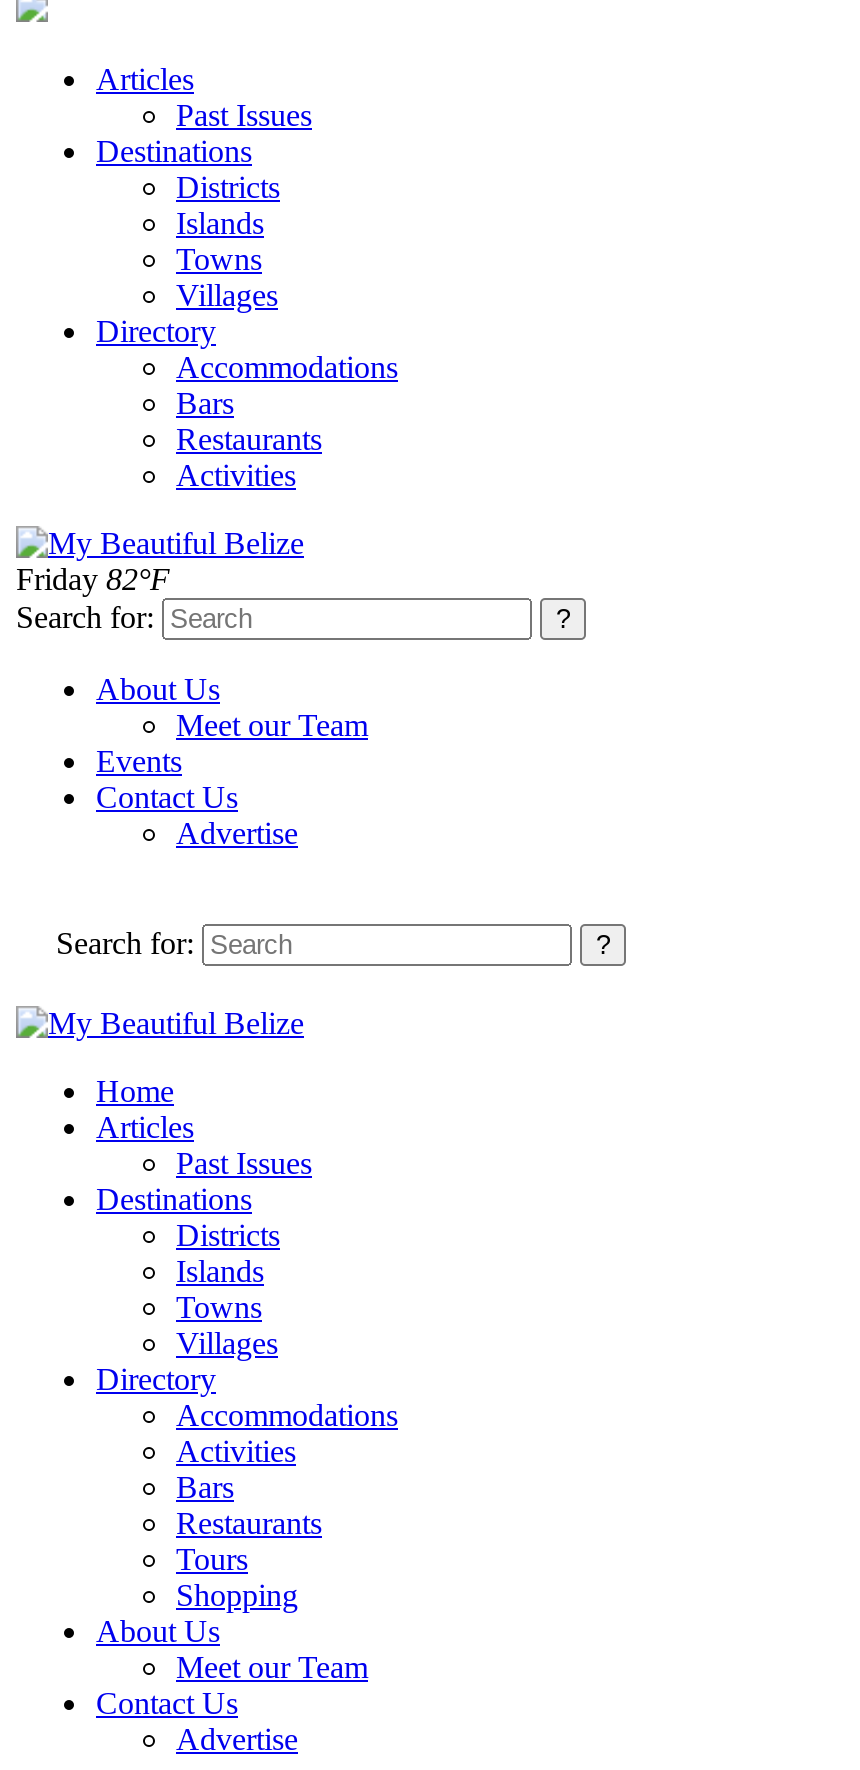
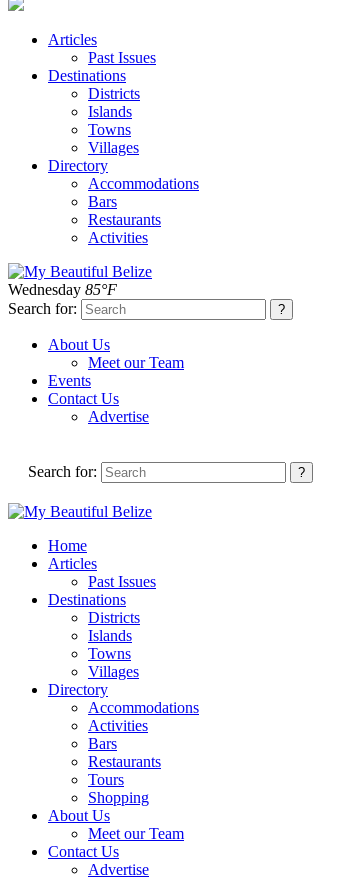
[16,562,170,596] Friday 82°F -> [8,281,117,298] Wednesday 85°F

